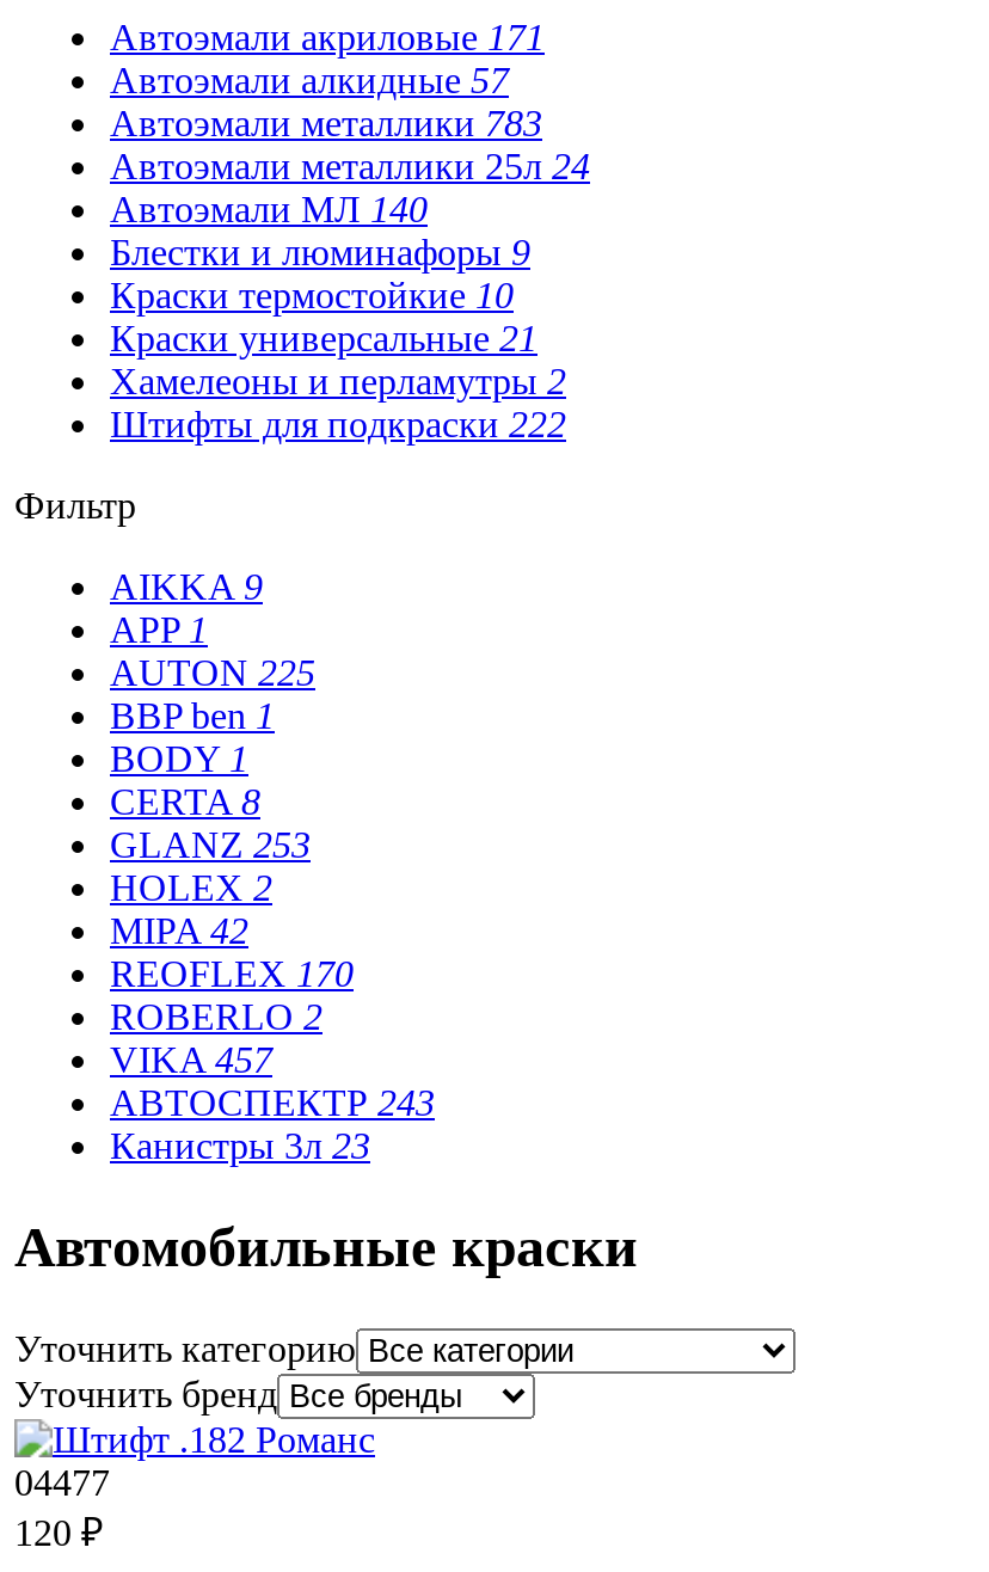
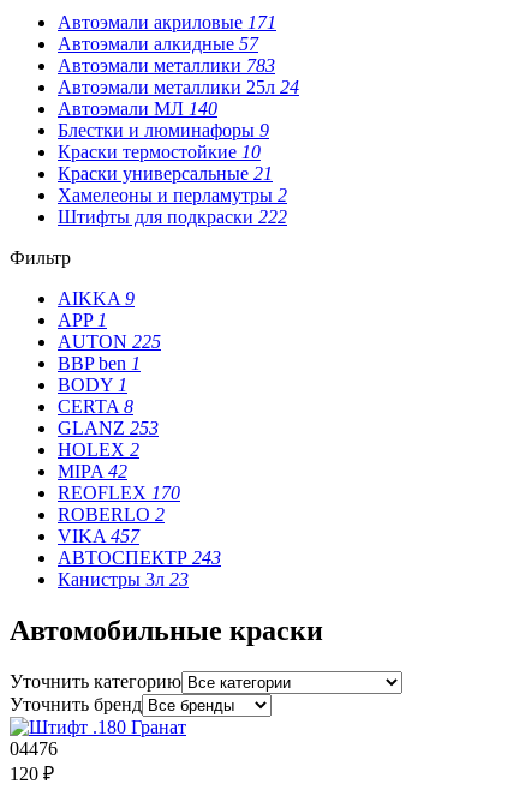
[14,1462,110,1502] 04477 -> [10,738,58,759] 04476

